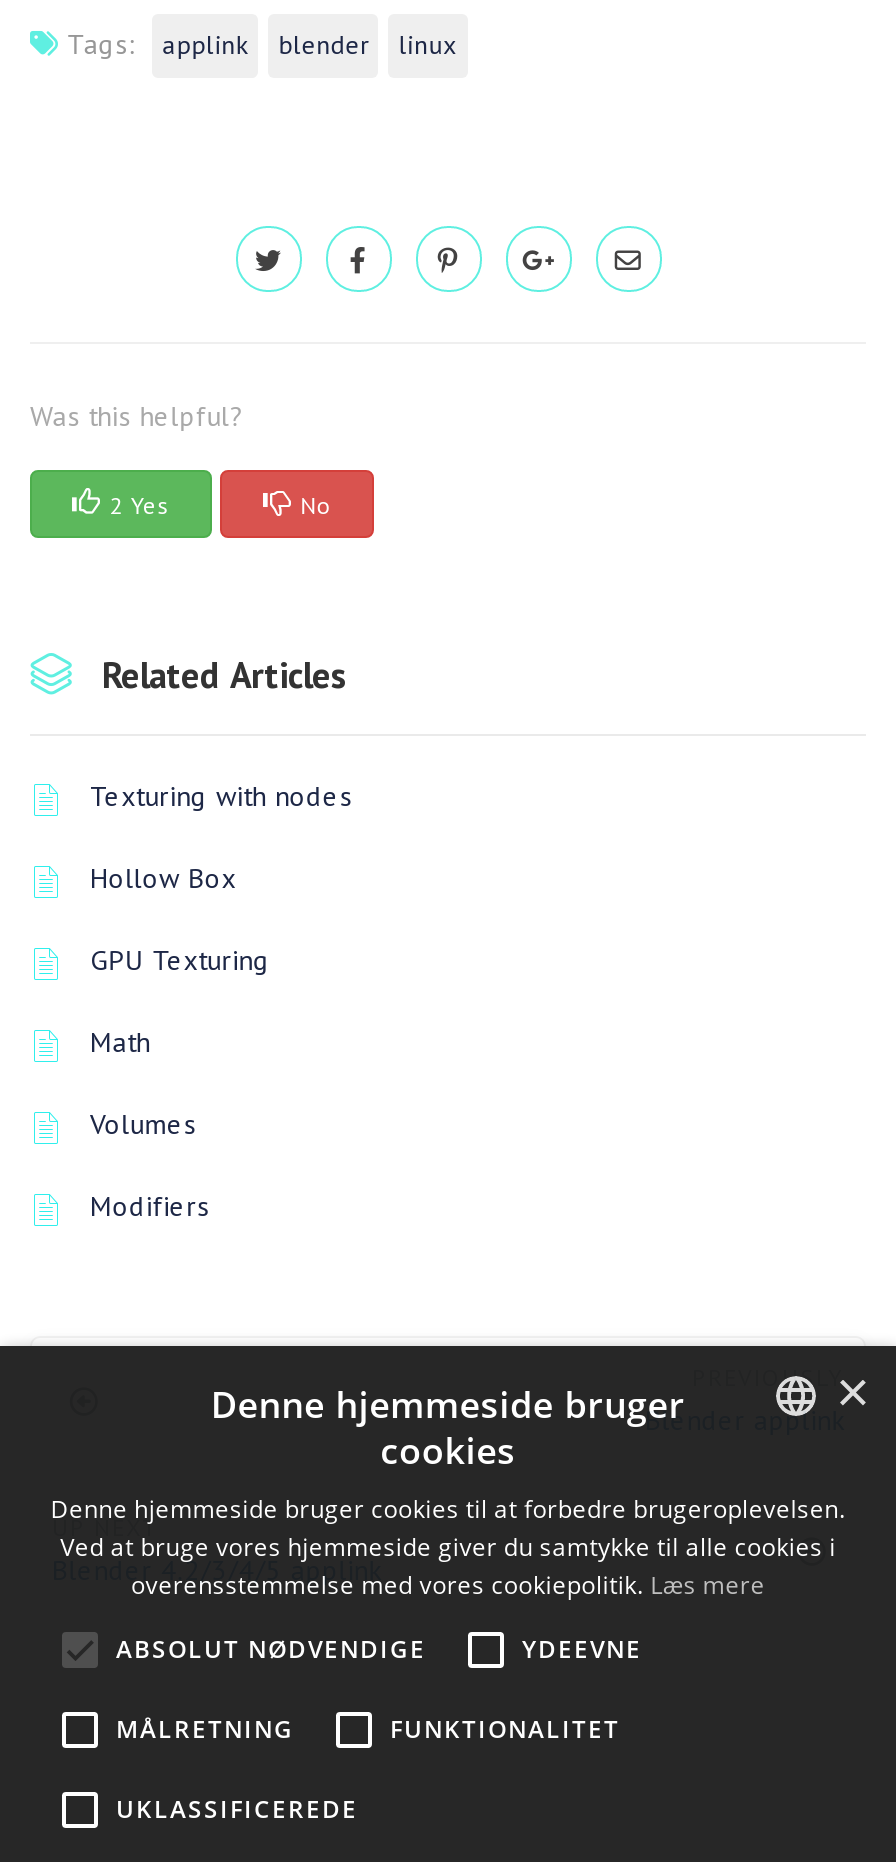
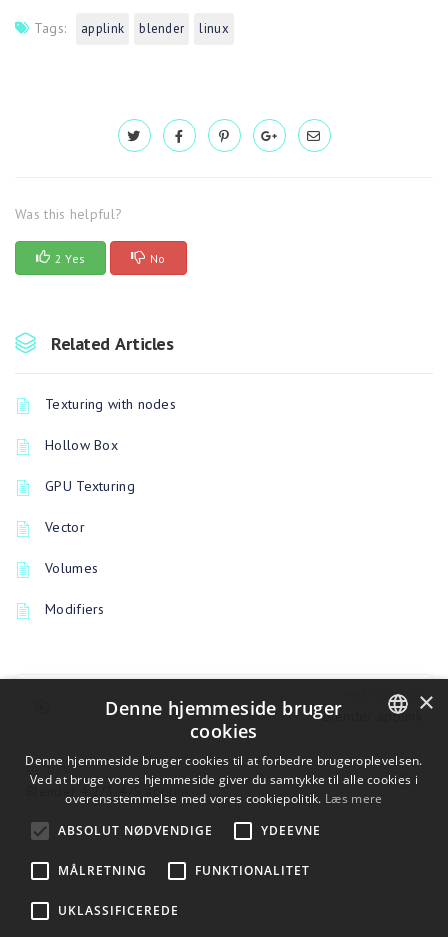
[90,1024,150,1060] Math -> [45,518,85,536] Vector

